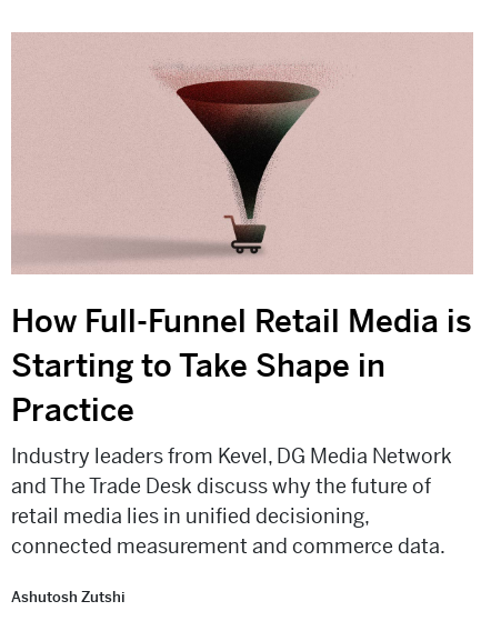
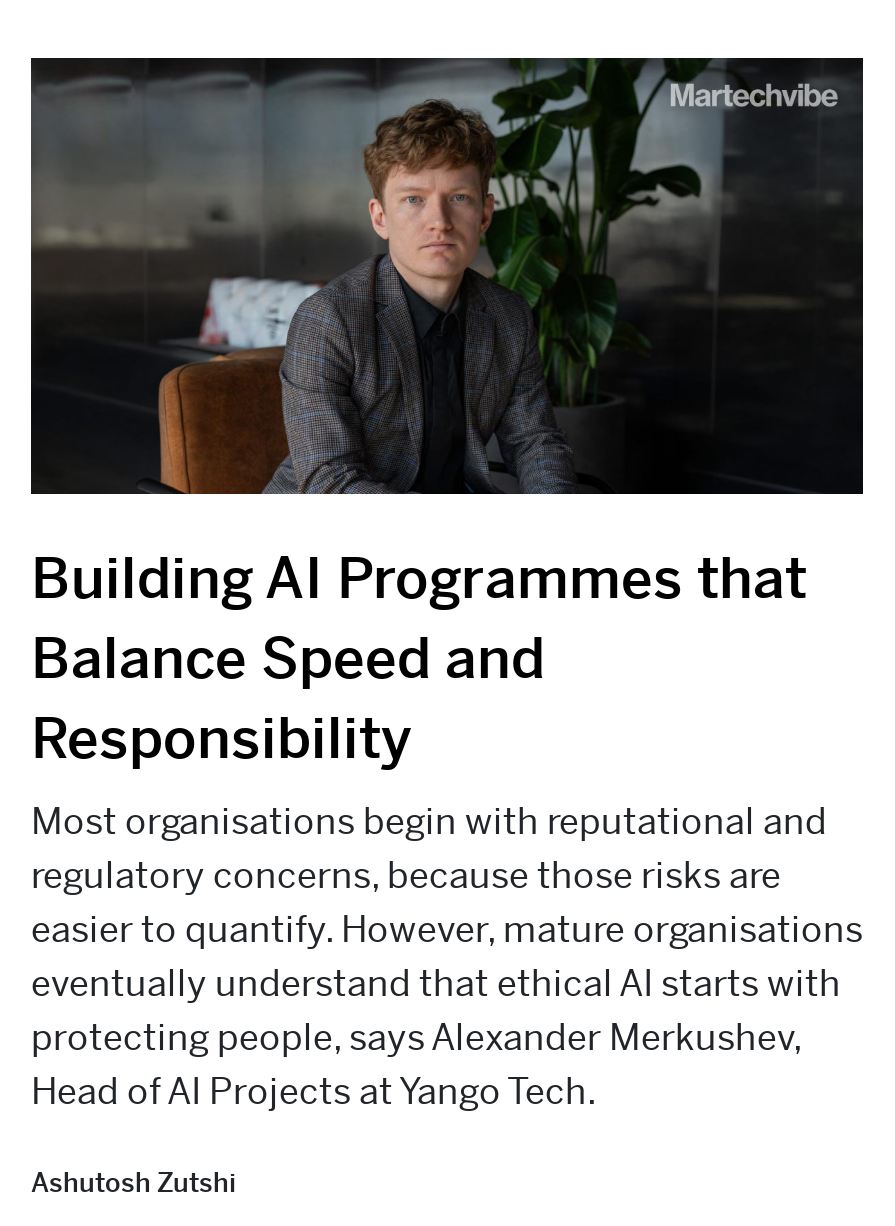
[11,32,473,559] [image] | How Full-Funnel Retail Media is | Starting to Take Shape in | Practice | Industry leaders from Kevel, DG Media Network | and The Trade Desk discuss why the future of | retail media lies in unified decisioning, | connected measurement and commerce data. -> [29,56,865,1115] [image] | Building AI Programmes that | Balance Speed and | Responsibility | Most organisations begin with reputational and | regulatory concerns, because those risks are | easier to quantify. However, mature organisations | eventually understand that ethical AI starts with | protecting people, says Alexander Merkushev, | Head of AI Projects at Yango Tech.

